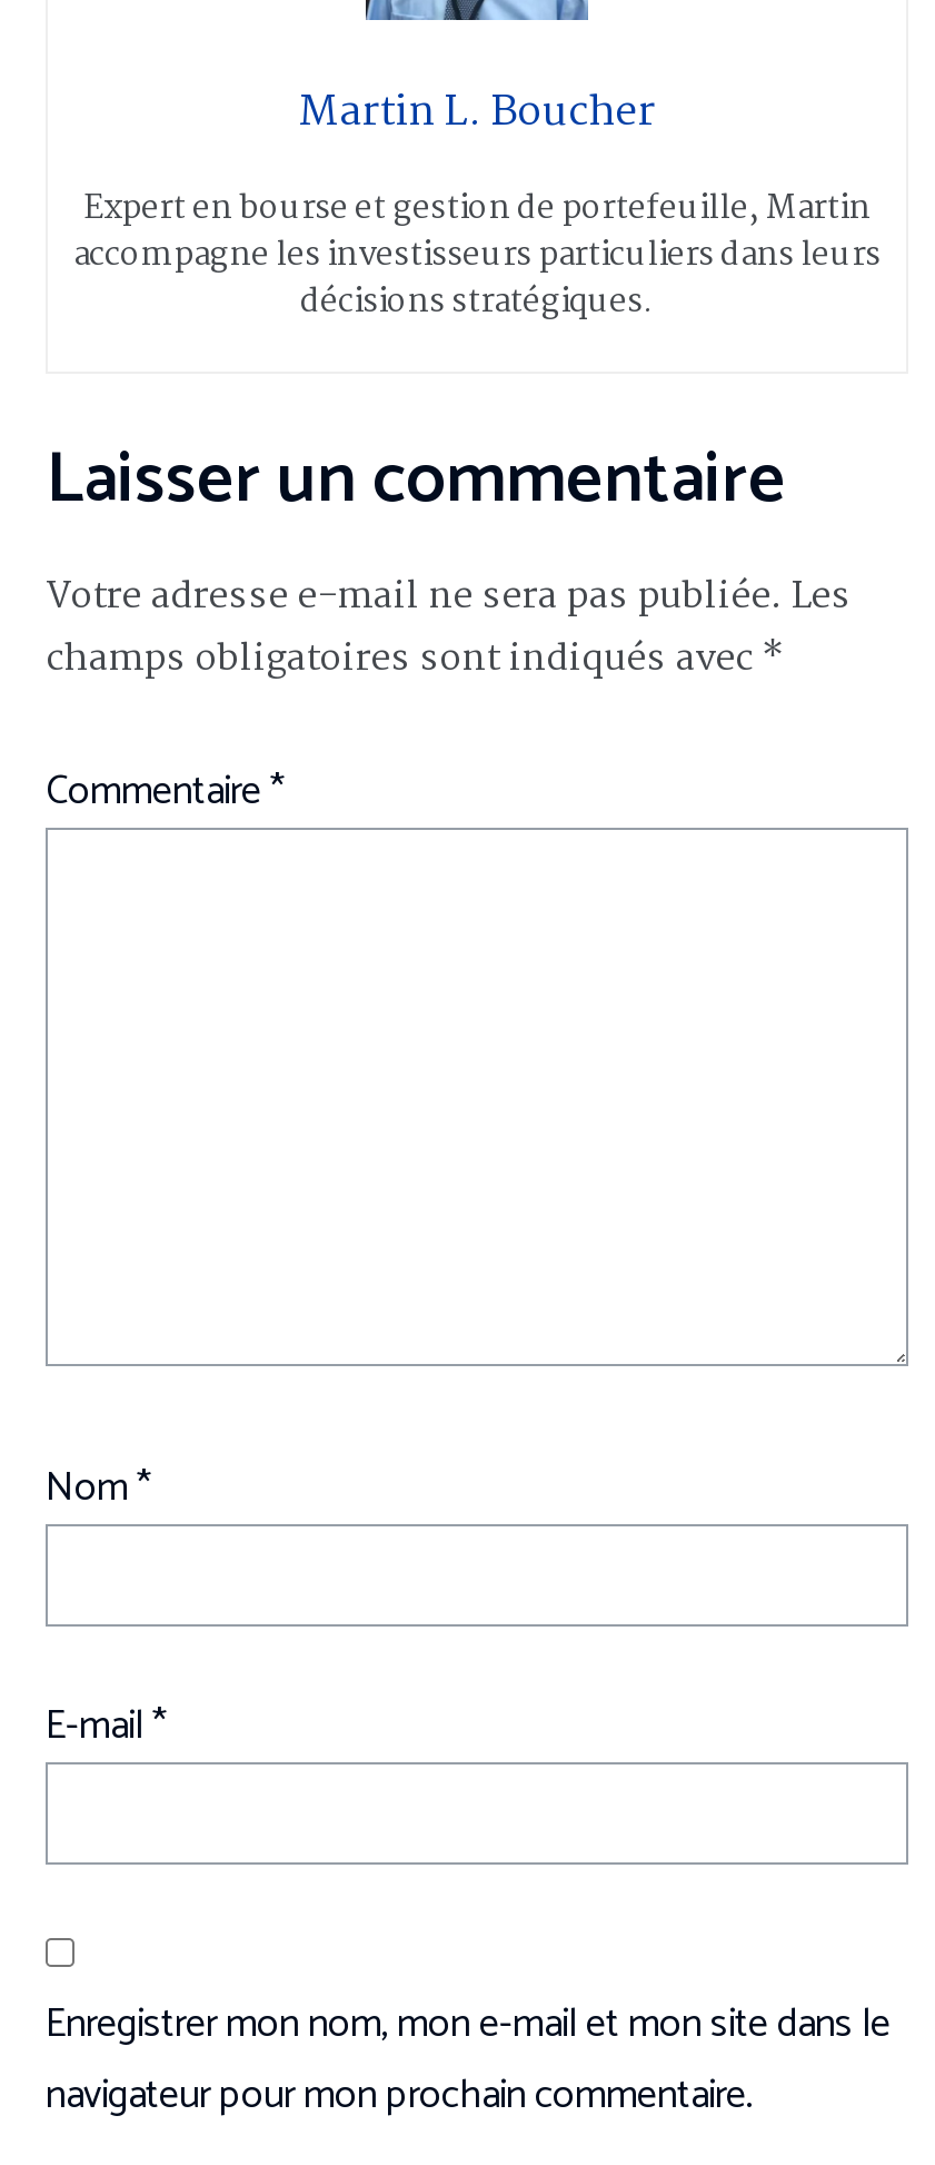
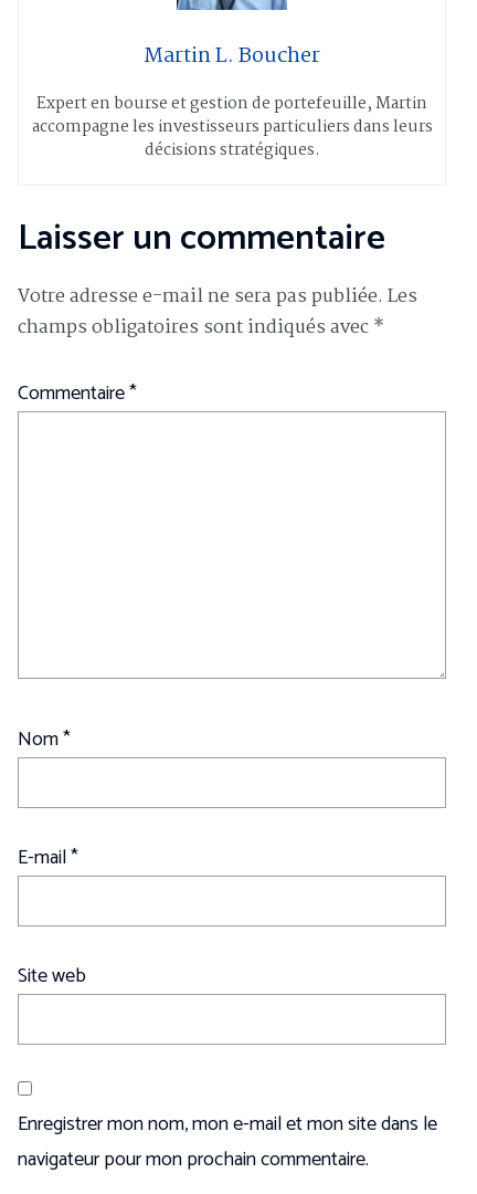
none -> [18,959,86,992] Site web

